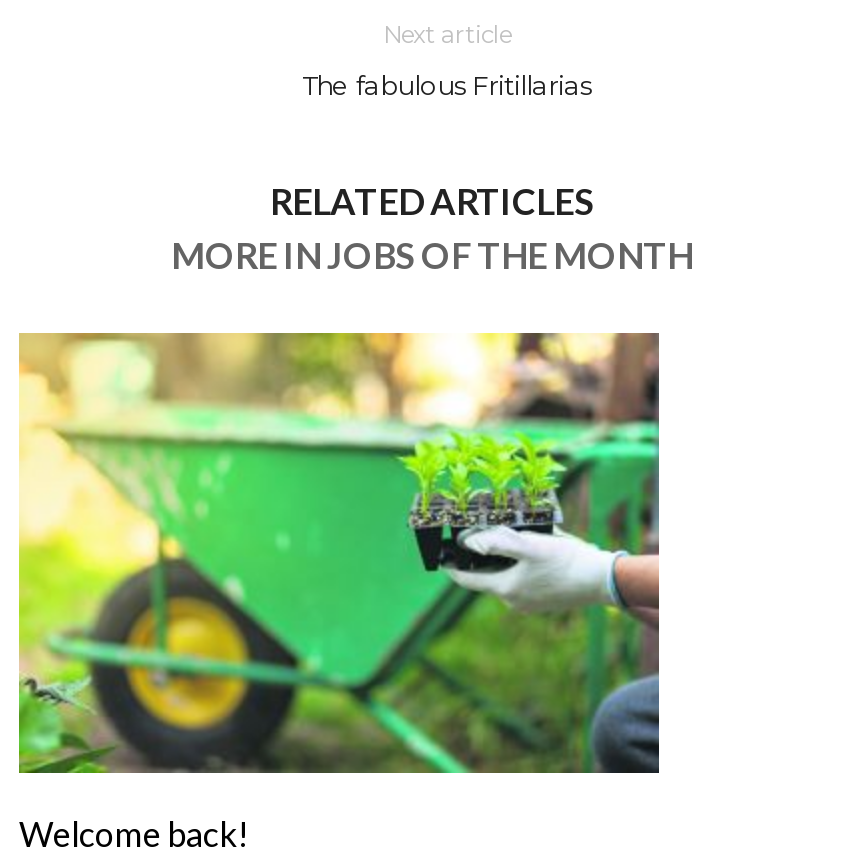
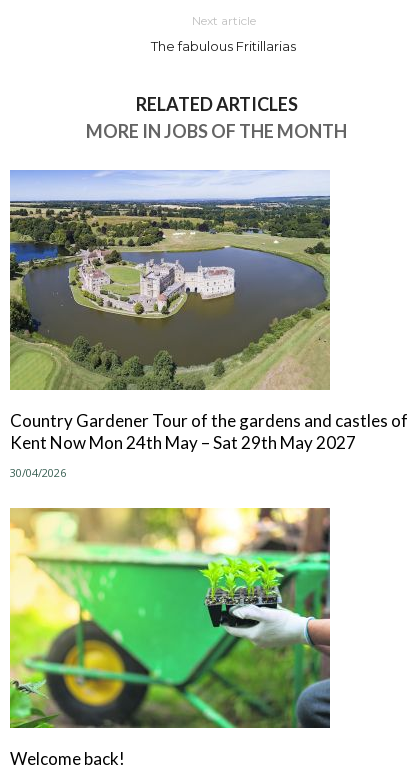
none -> [9,169,408,480] [image] | Country Gardener Tour of the gardens and castles of | Kent Now Mon 24th May – Sat 29th May 2027 | 30/04/2026

